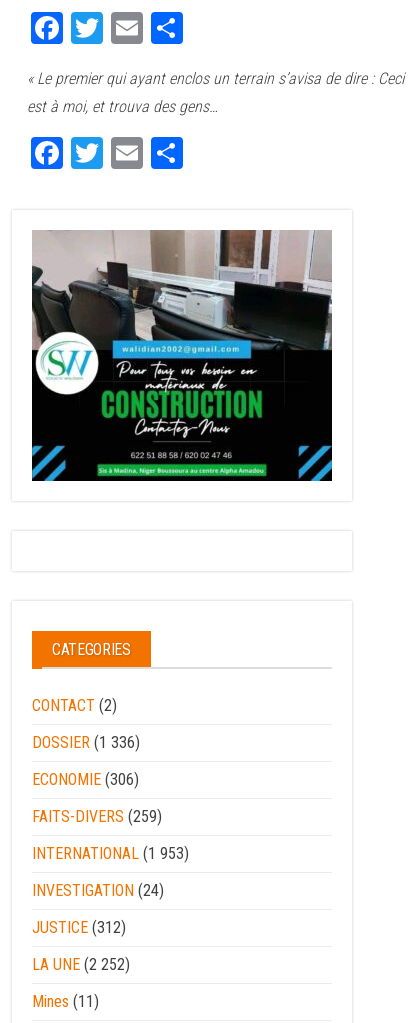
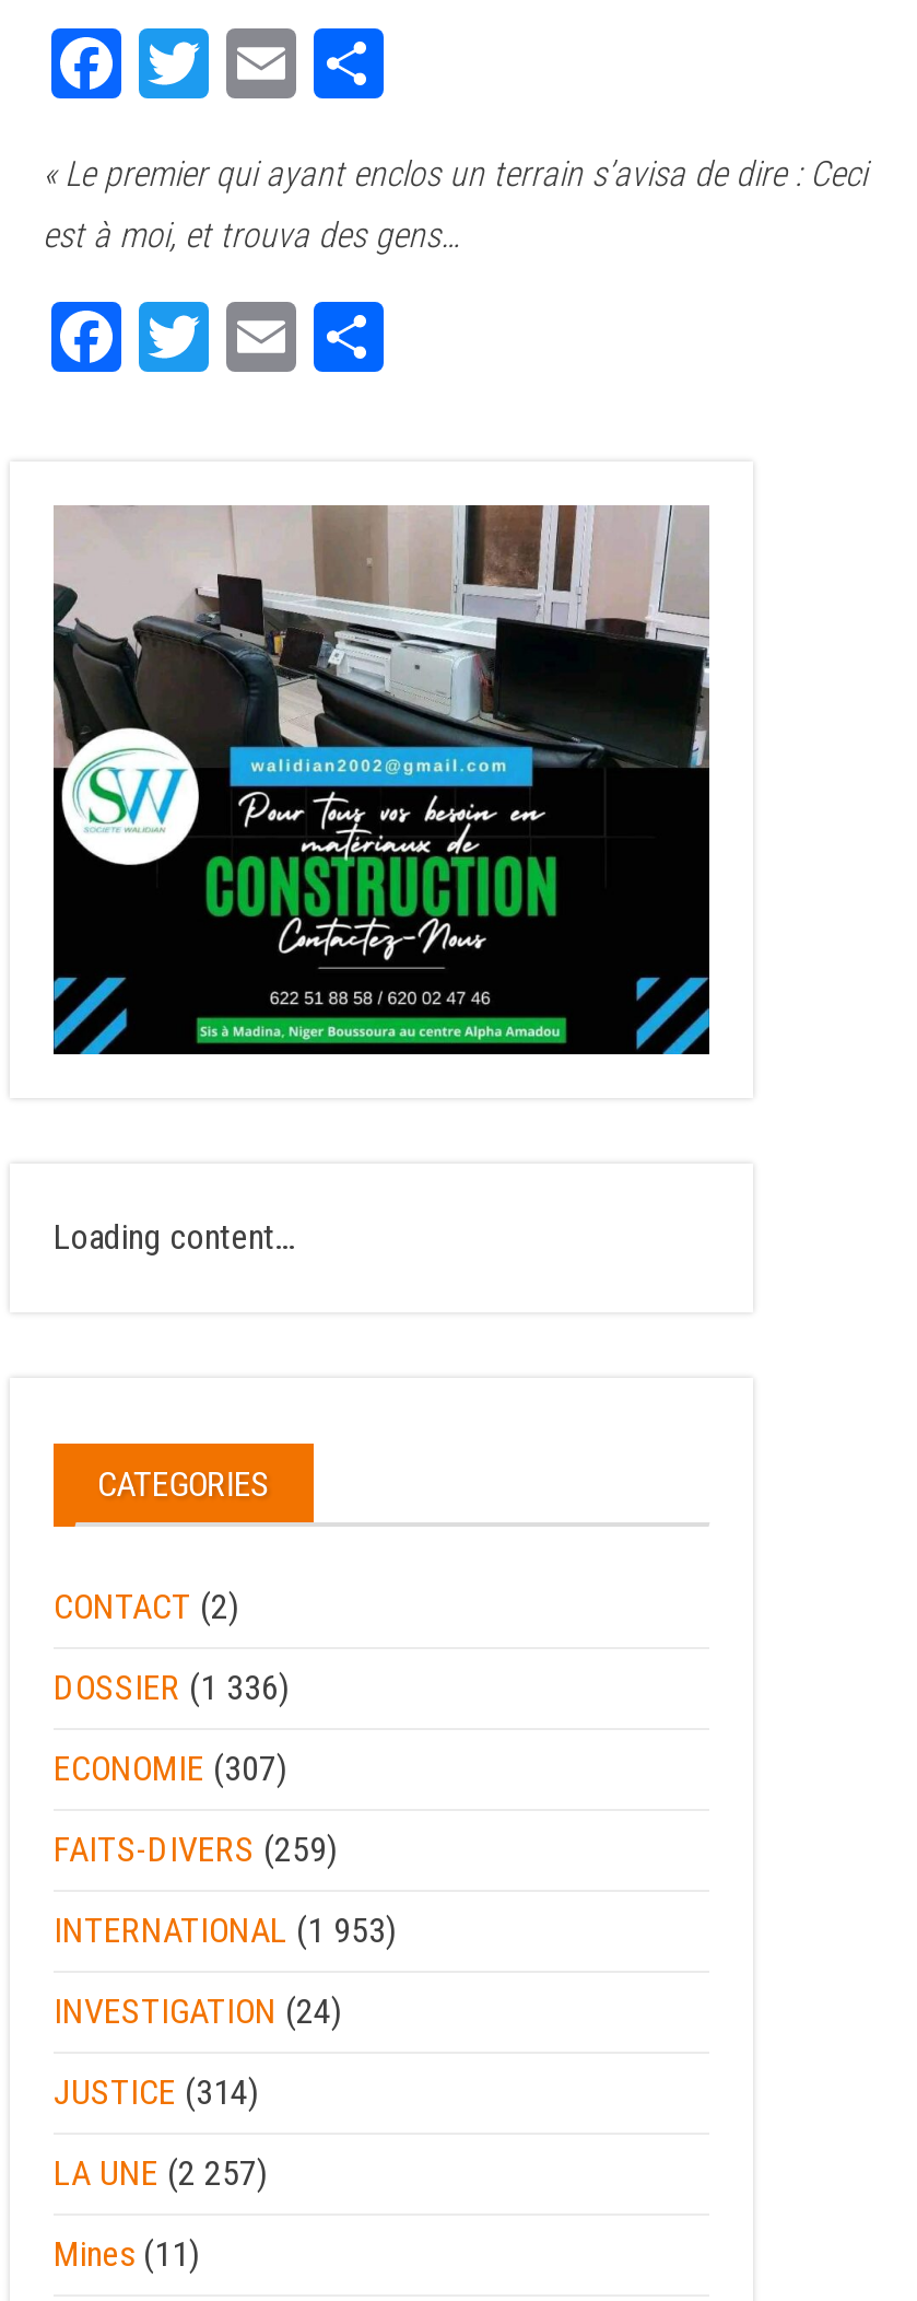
none -> [54,1217,294,1258] Loading content...
[32,770,139,789] ECONOMIE (306) -> [54,1748,287,1790] ECONOMIE (307)
[32,918,126,937] JUSTICE (312) -> [54,2072,259,2114] JUSTICE (314)
[32,955,130,974] LA UNE (2 252) -> [54,2153,268,2194] LA UNE (2 257)

